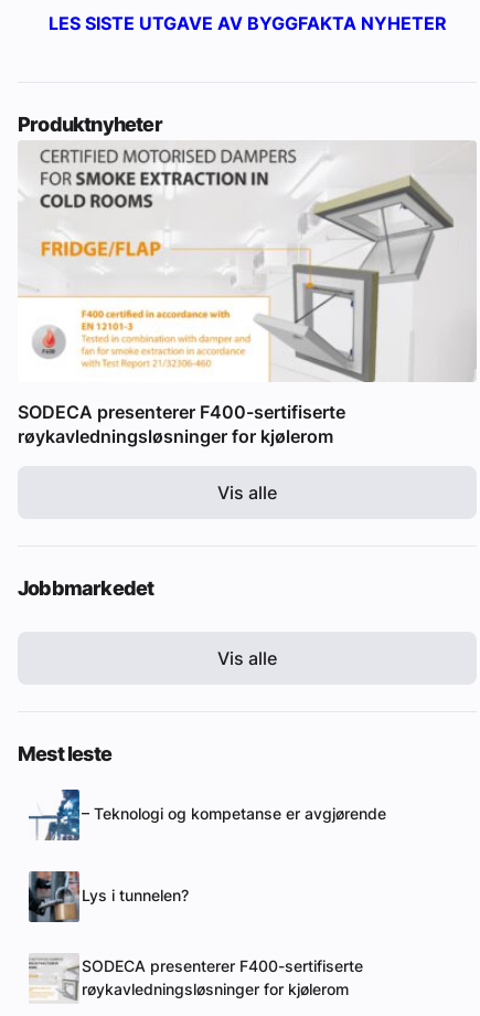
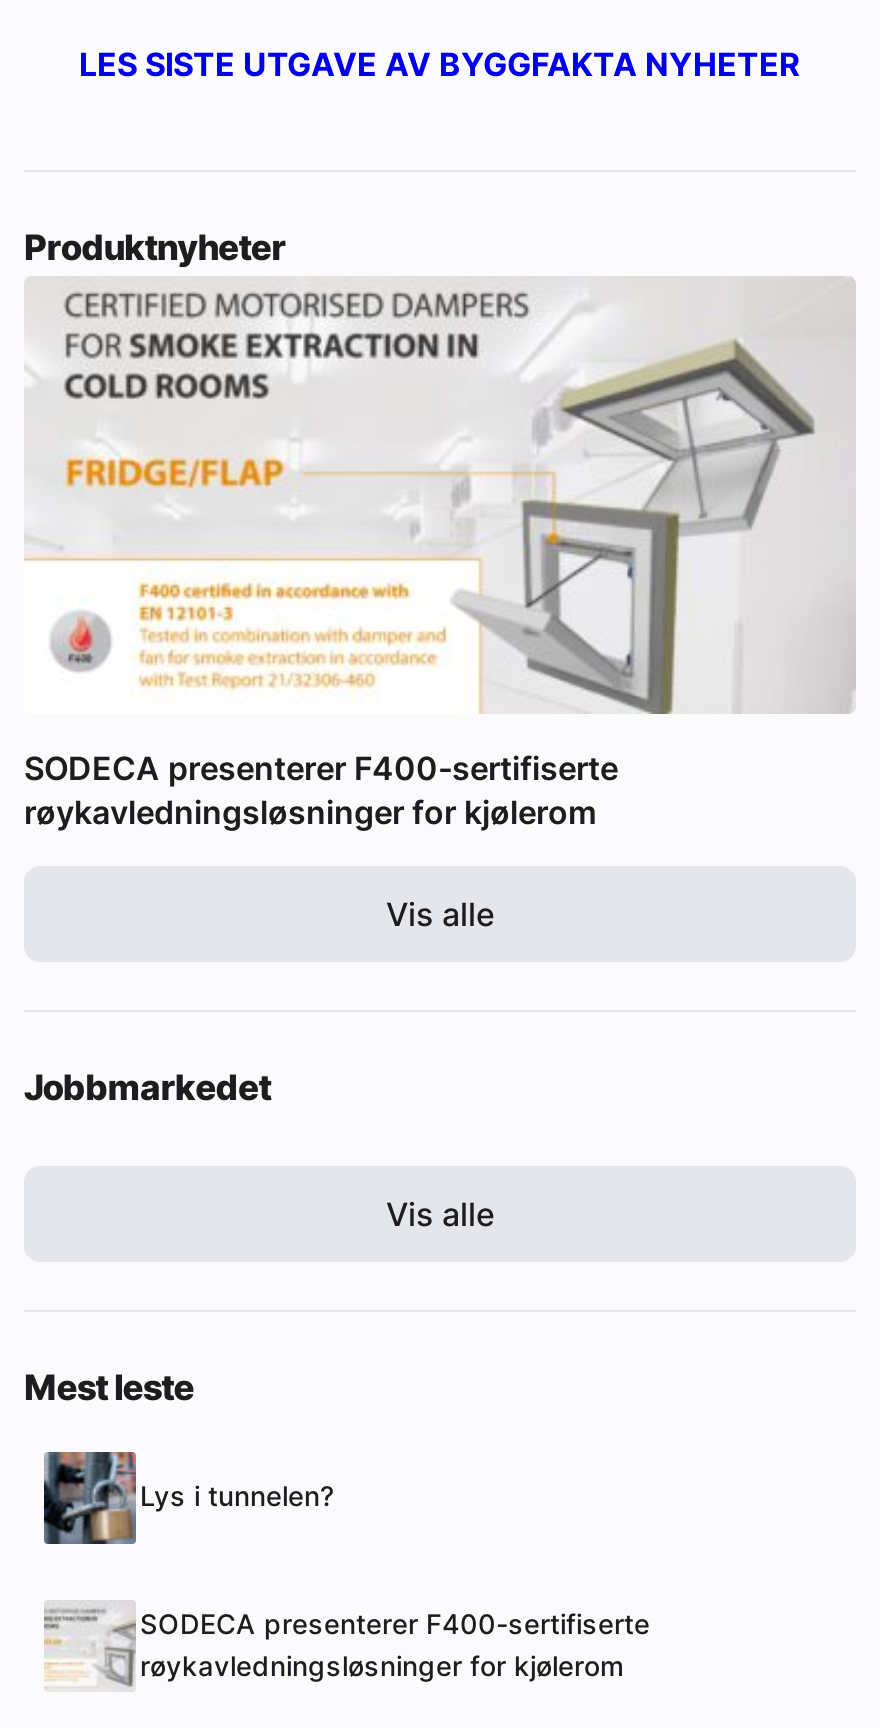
[28,789,386,840] [image] | – Teknologi og kompetanse er avgjørende -> none

